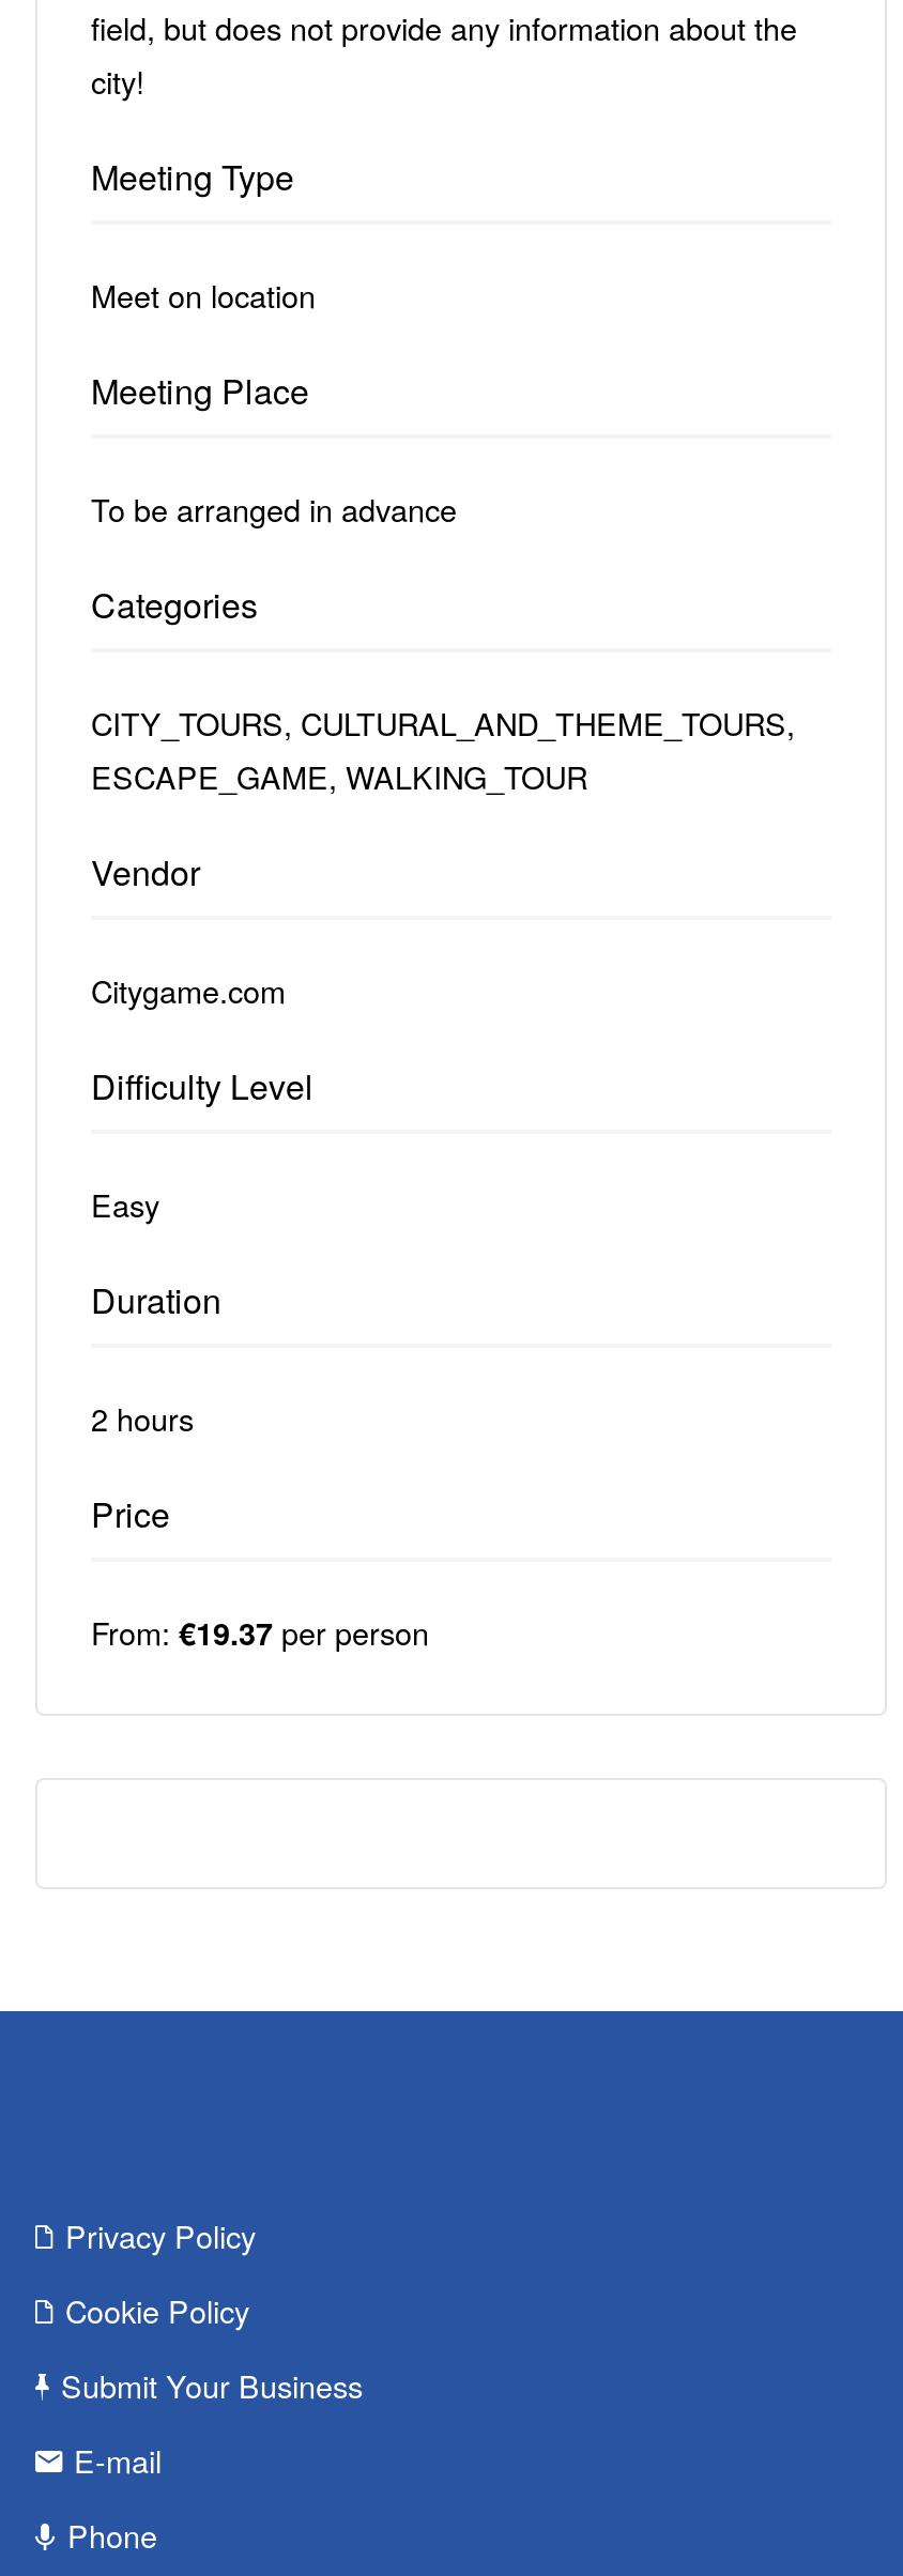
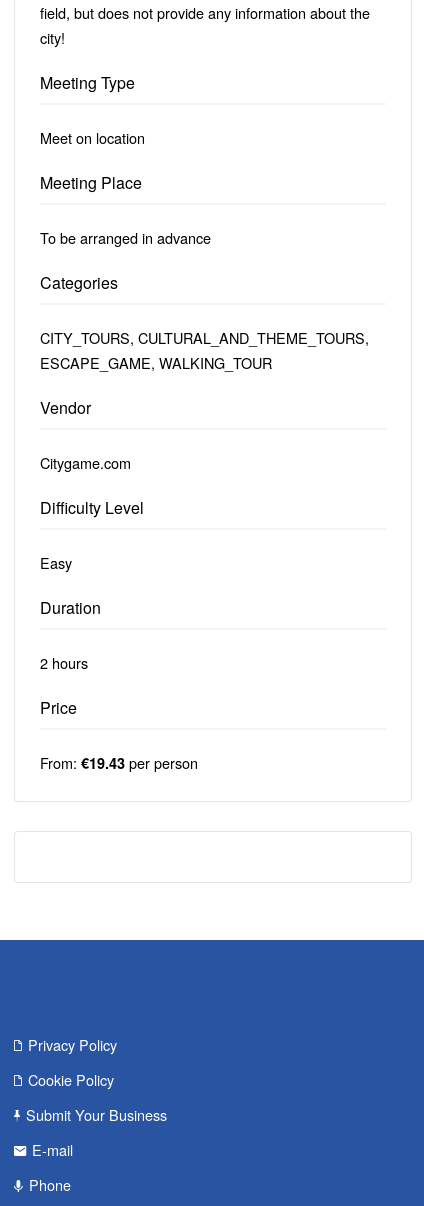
[91,1609,429,1653] From: €19.37 per person -> [40,752,198,773] From: €19.43 per person

